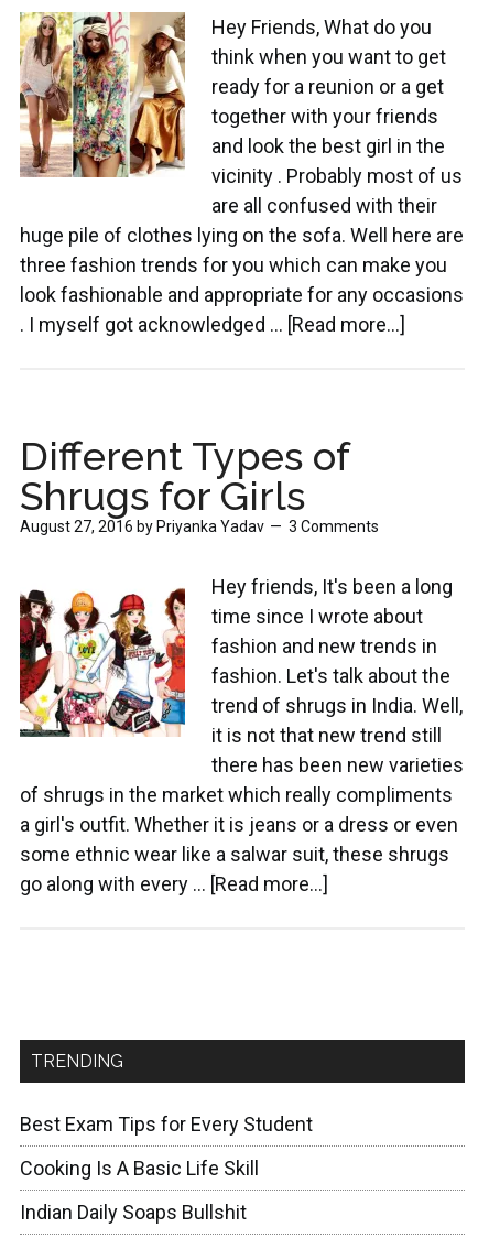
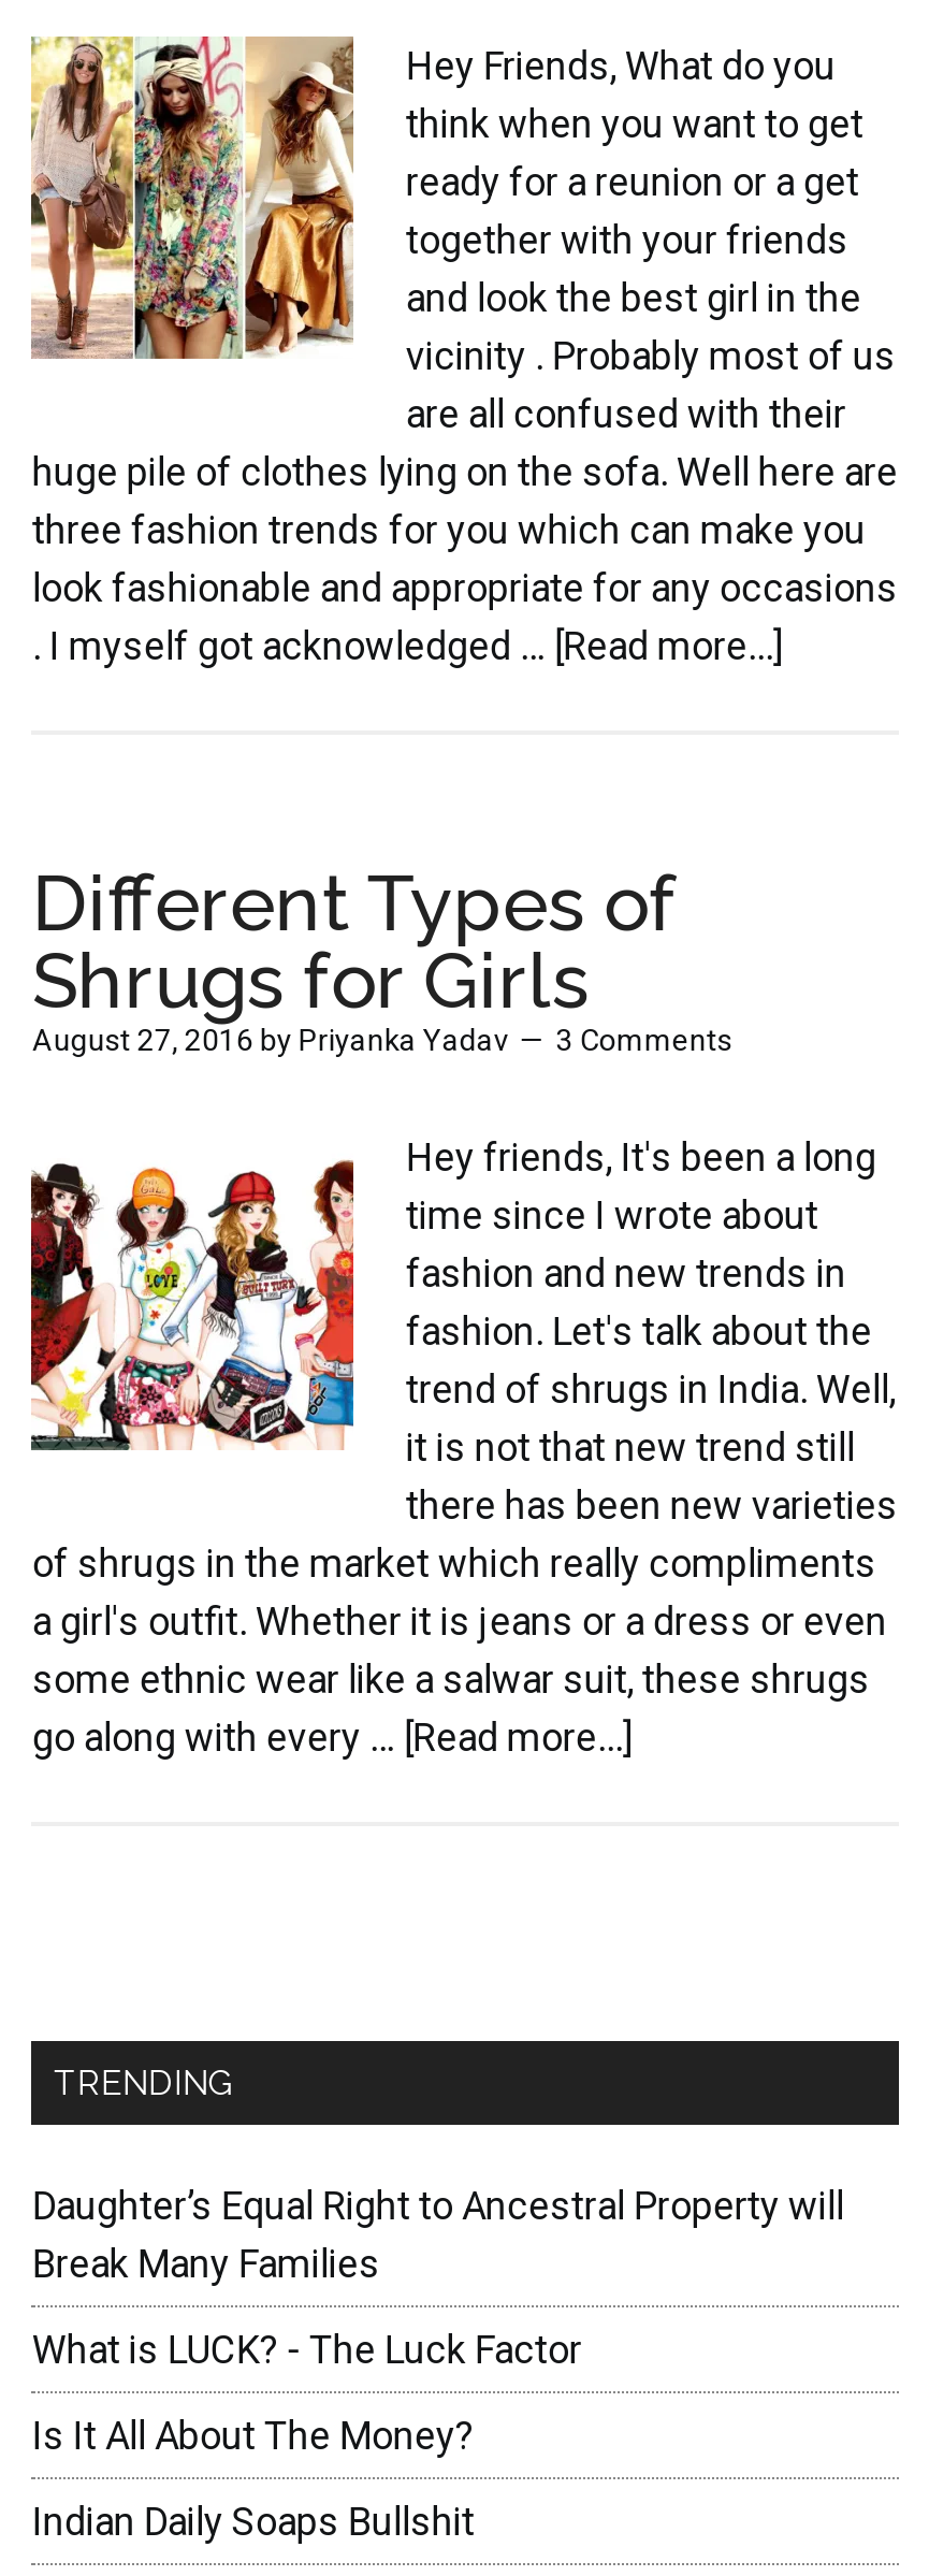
[20,1112,313,1180] Best Exam Tips for Every Student | Cooking Is A Basic Life Skill -> [32,2183,844,2458] Daughter’s Equal Right to Ancestral Property will | Break Many Families | What is LUCK? - The Luck Factor | Is It All About The Money?

